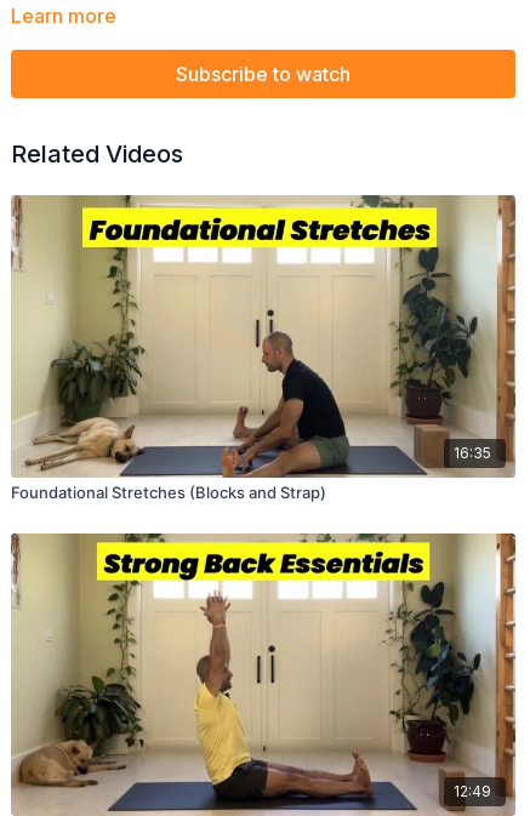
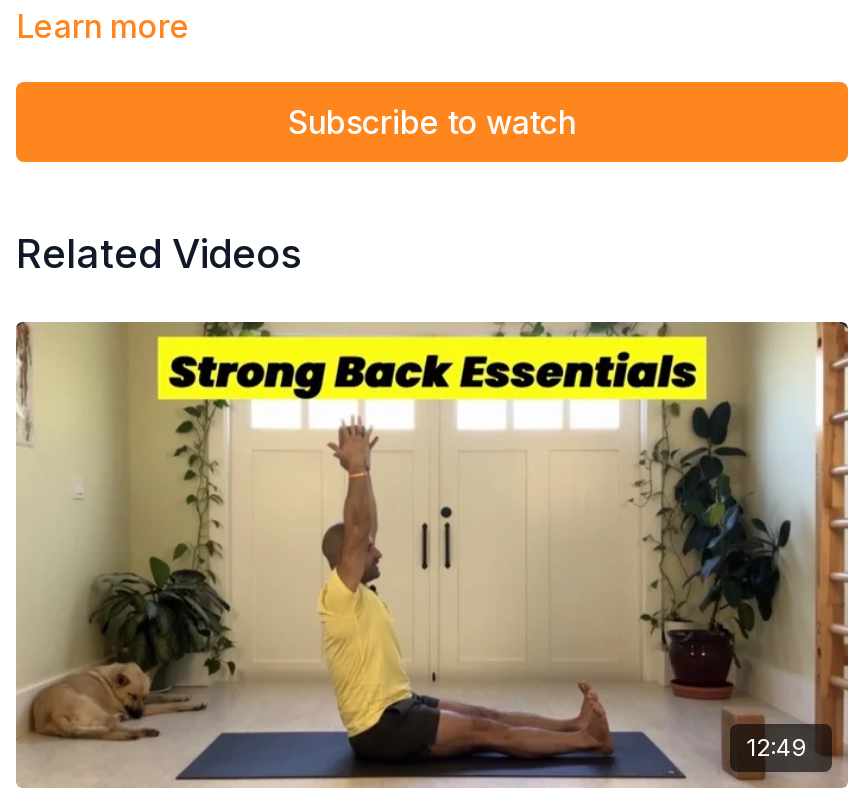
[11,195,514,502] [image] | 16:35 | Foundational Stretches (Blocks and Strap) -> none

